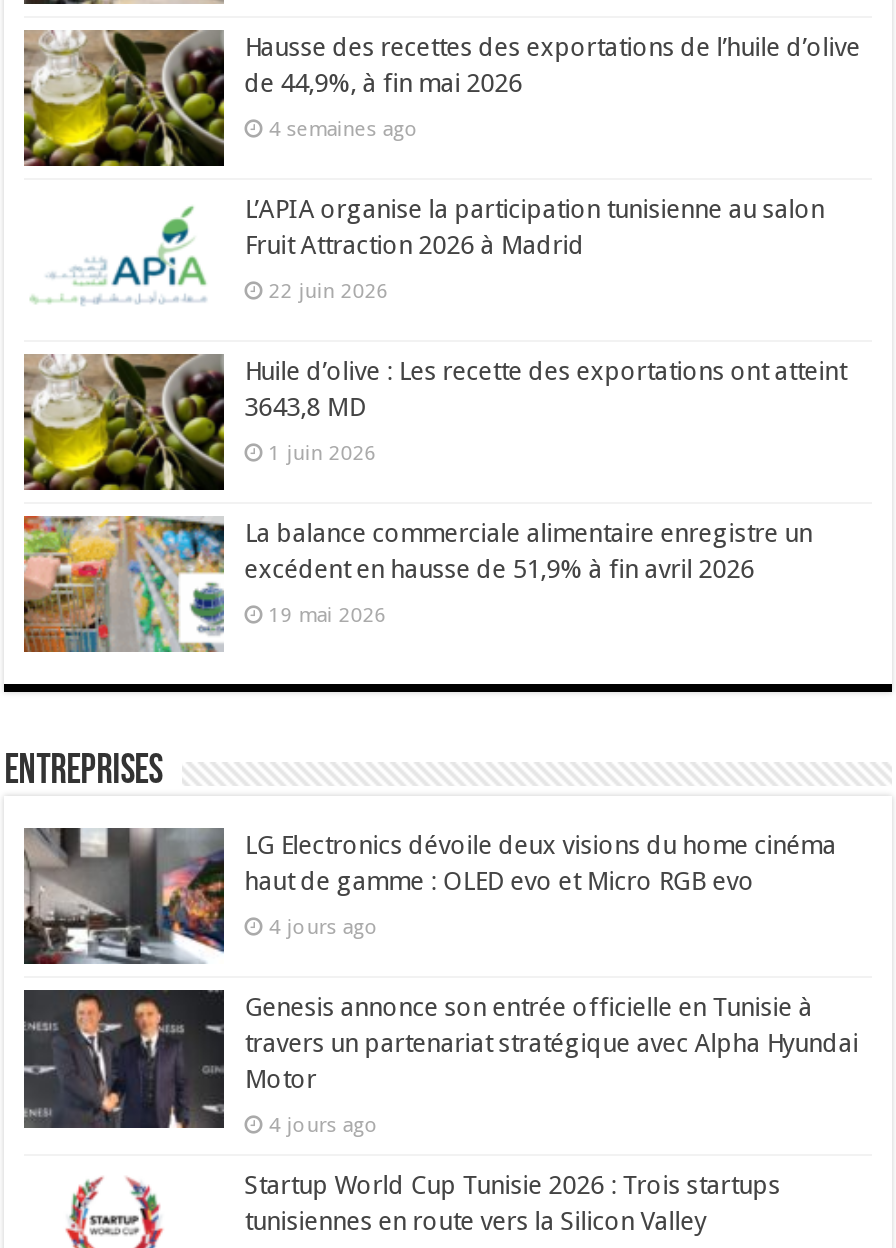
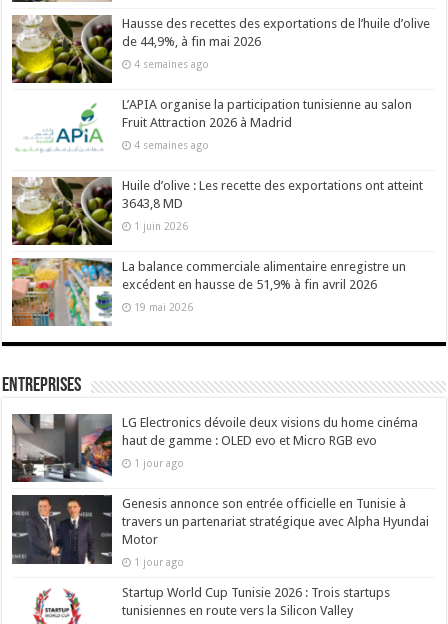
[268,278,388,302] 22 juin 2026 -> [134,139,209,151] 4 semaines ago
[268,915,378,939] 4 jours ago -> [134,457,184,469] 1 jour ago
[268,1113,378,1137] 4 jours ago -> [134,556,184,568] 1 jour ago

